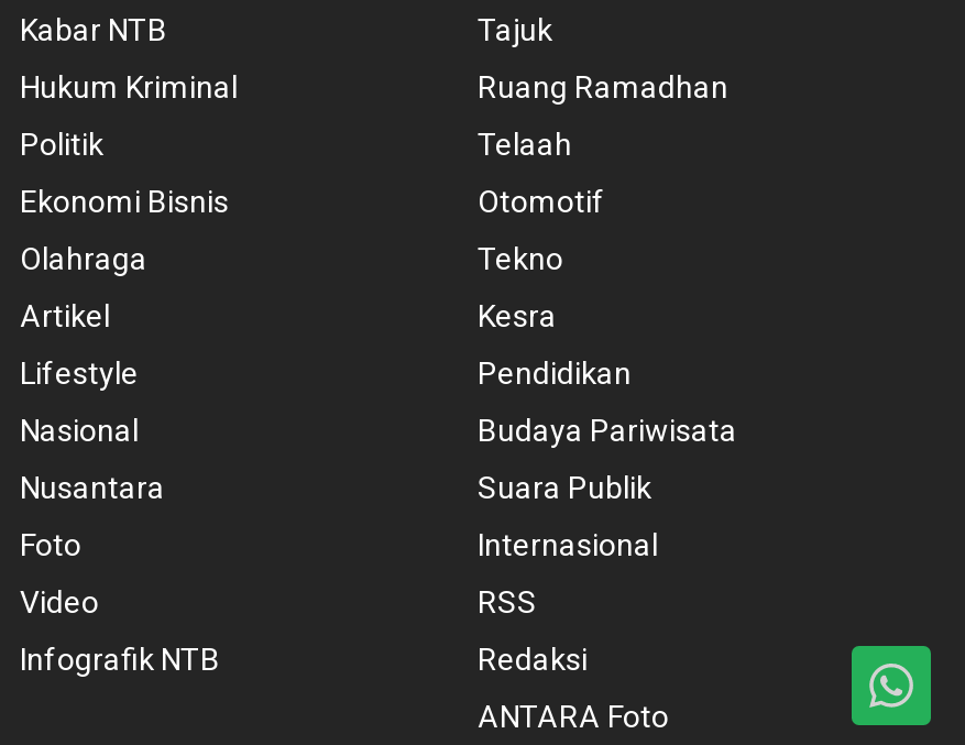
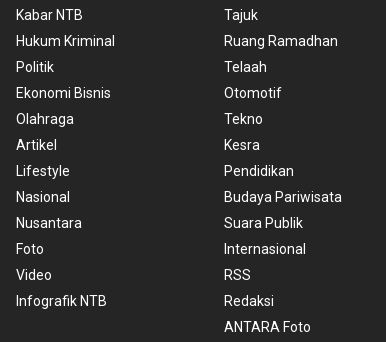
[849,644,933,727] [image] -> none

